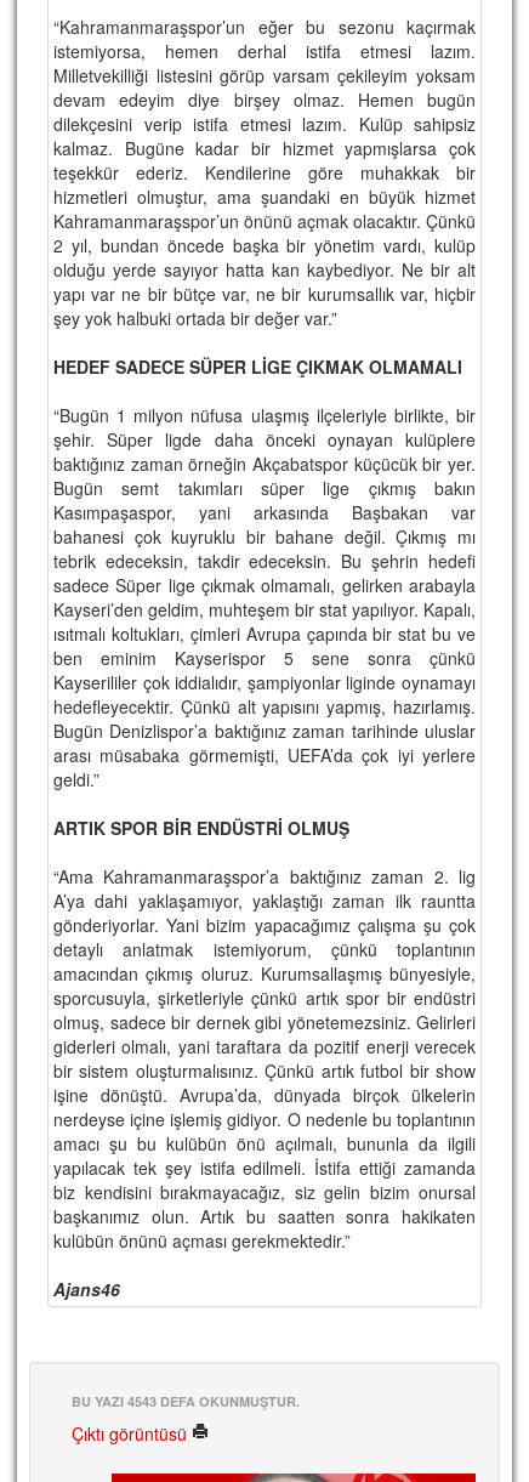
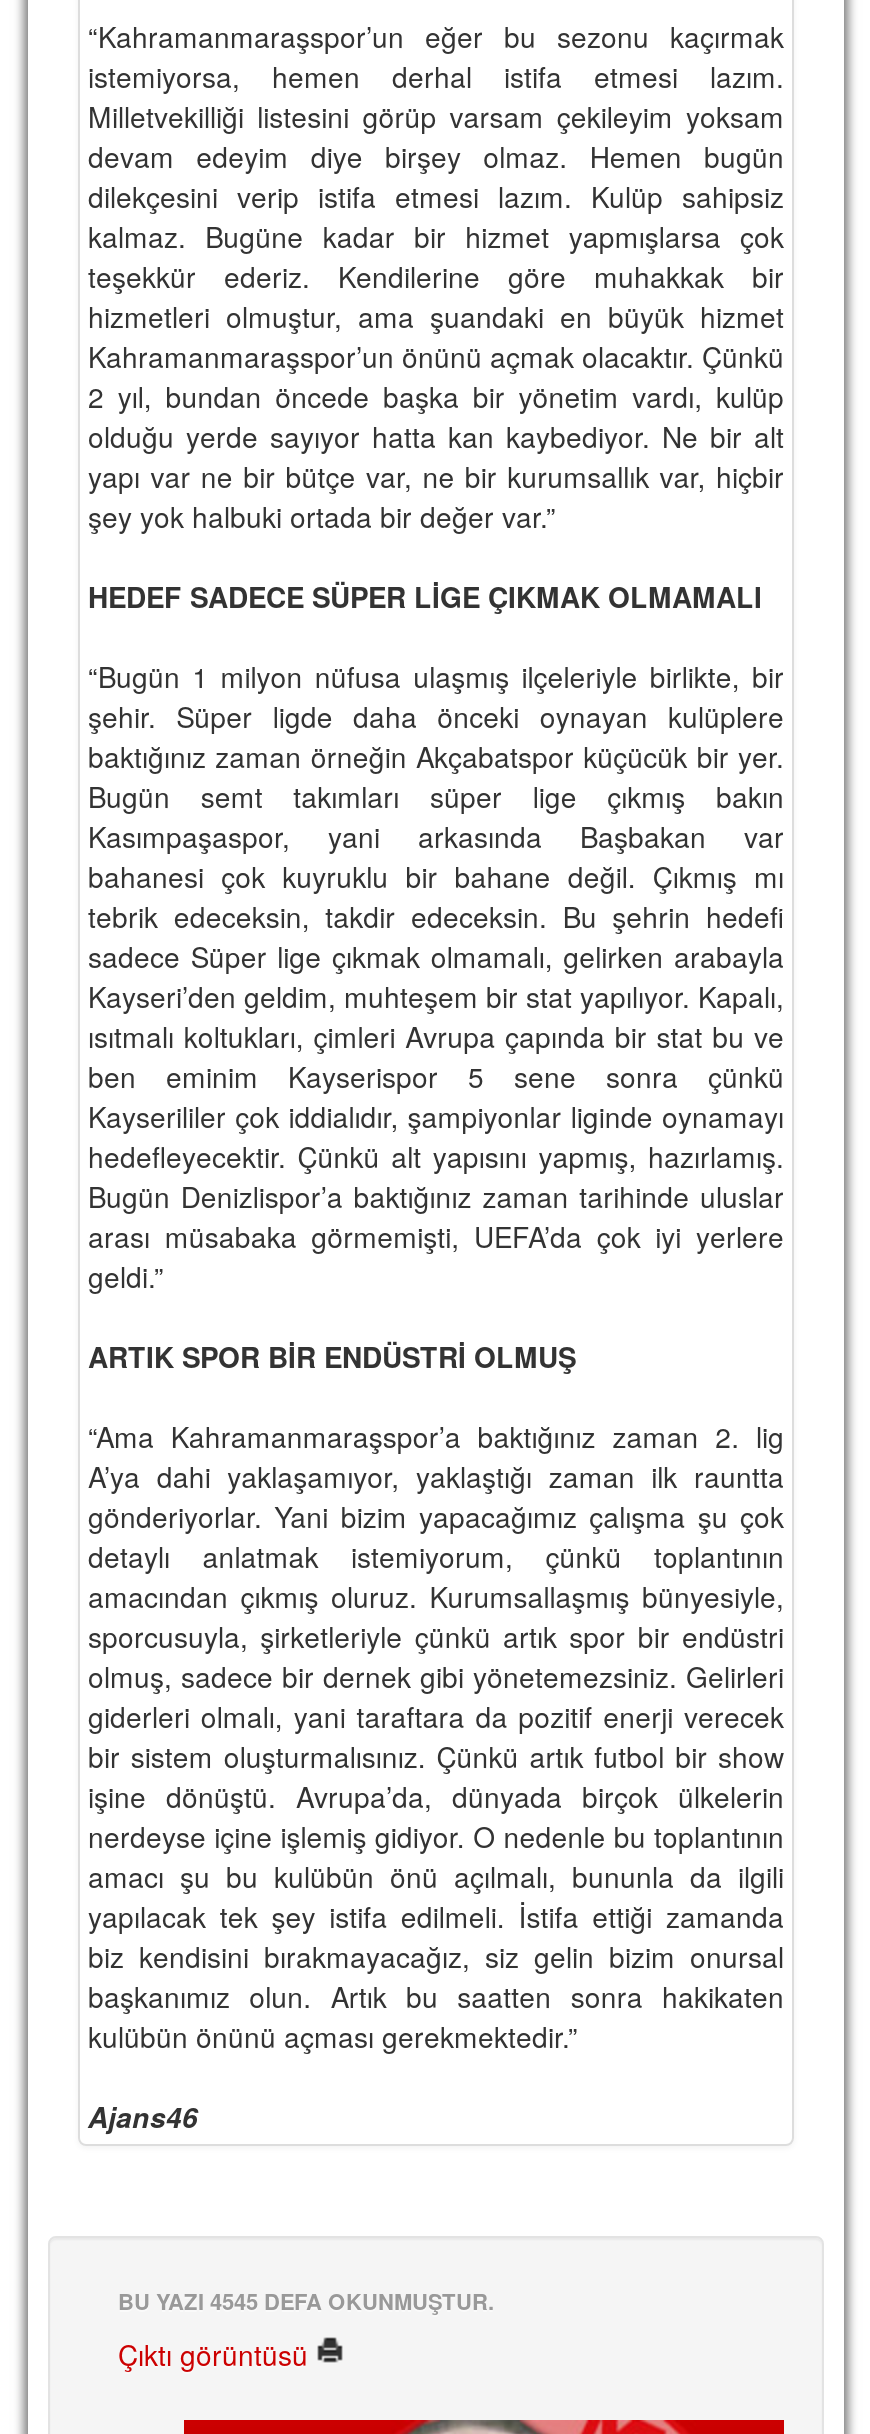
[72,1392,300,1410] BU YAZI 4543 DEFA OKUNMUŞTUR. -> [118,2285,494,2315] BU YAZI 4545 DEFA OKUNMUŞTUR.

